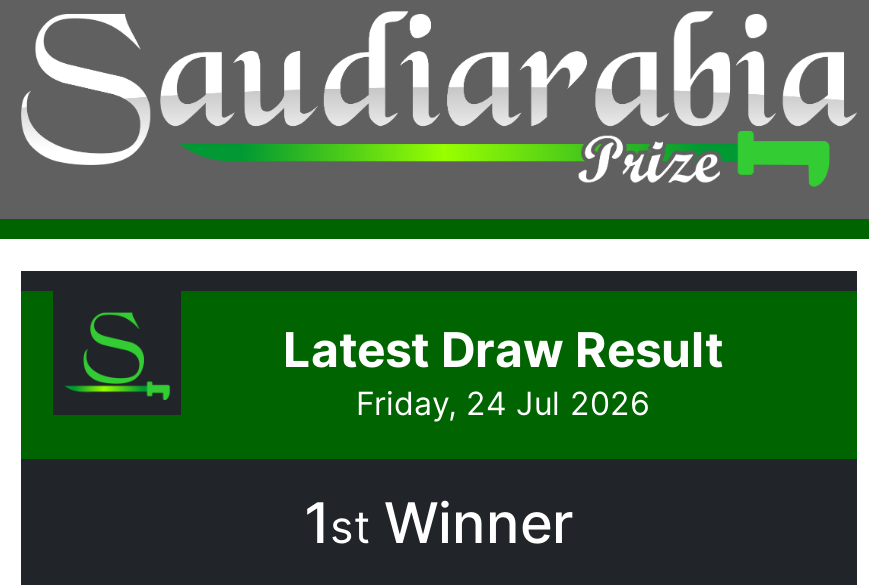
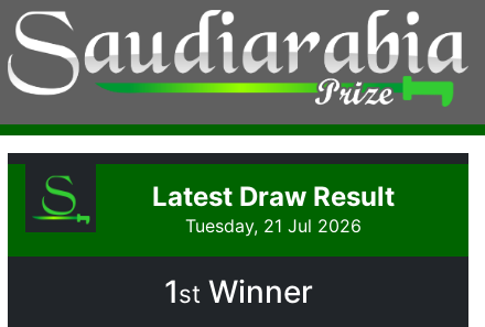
[356,384,650,424] Friday, 24 Jul 2026 -> [185,215,362,237] Tuesday, 21 Jul 2026

